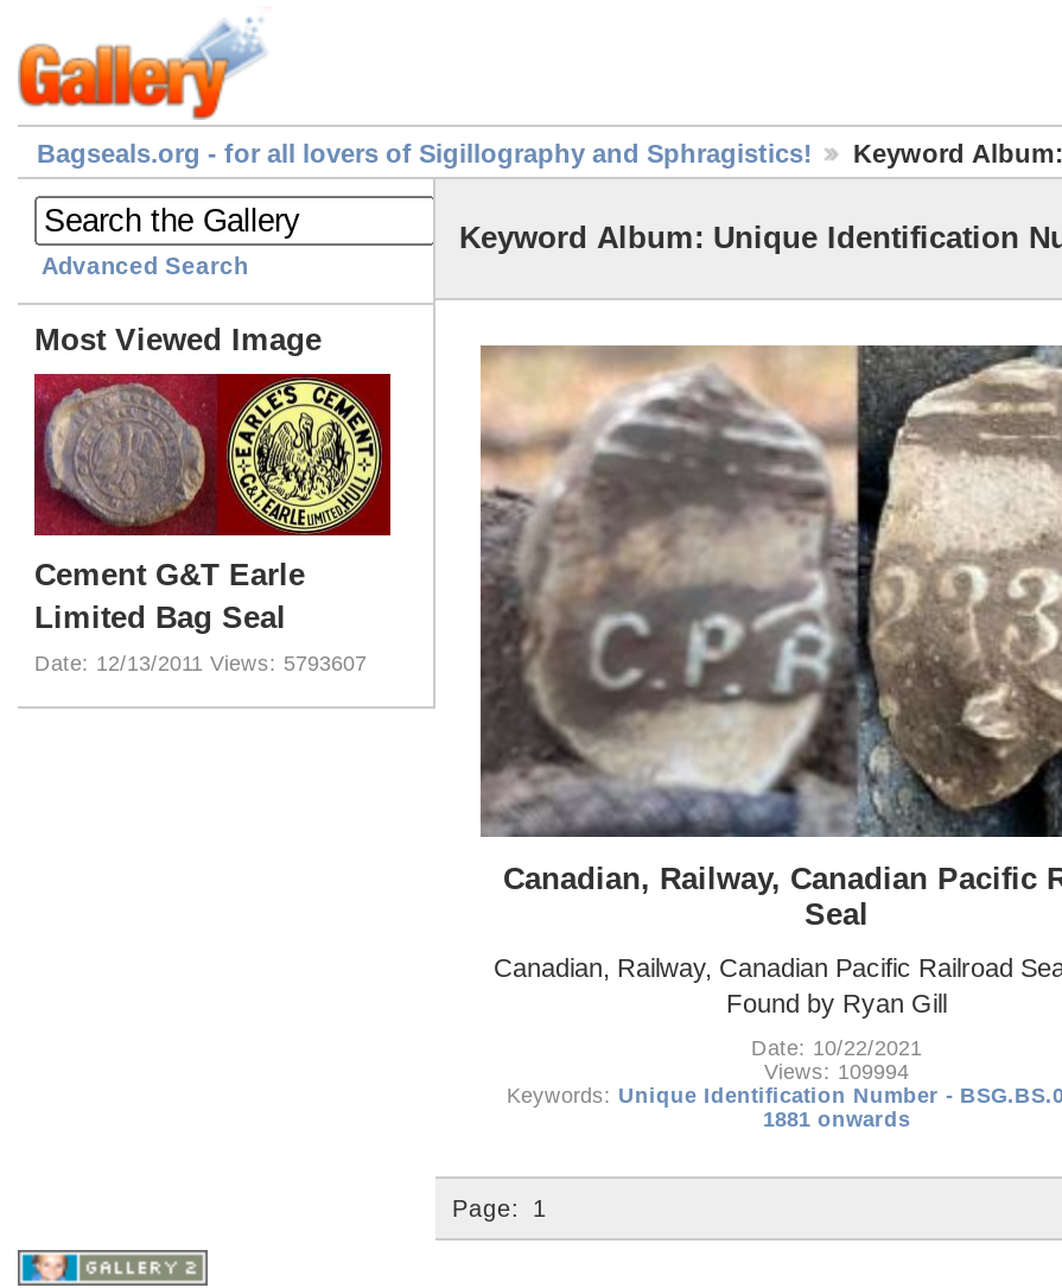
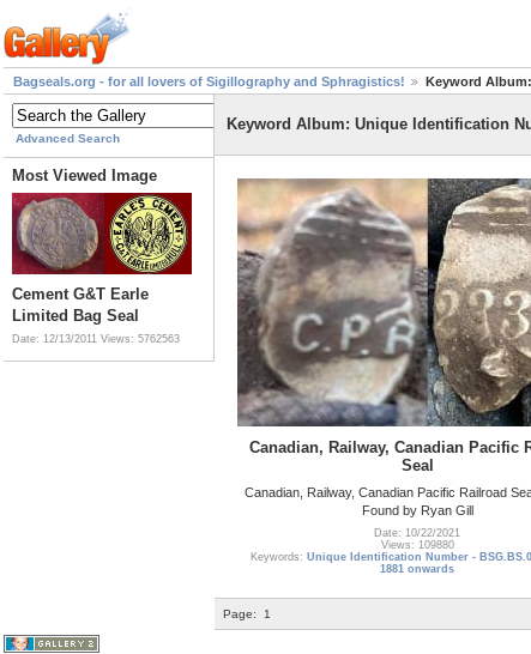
[34,653,367,677] Date: 12/13/2011 Views: 5793607 -> [12,334,180,346] Date: 12/13/2011 Views: 5762563
[764,1061,909,1085] Views: 109994 -> [381,539,454,551] Views: 109880

